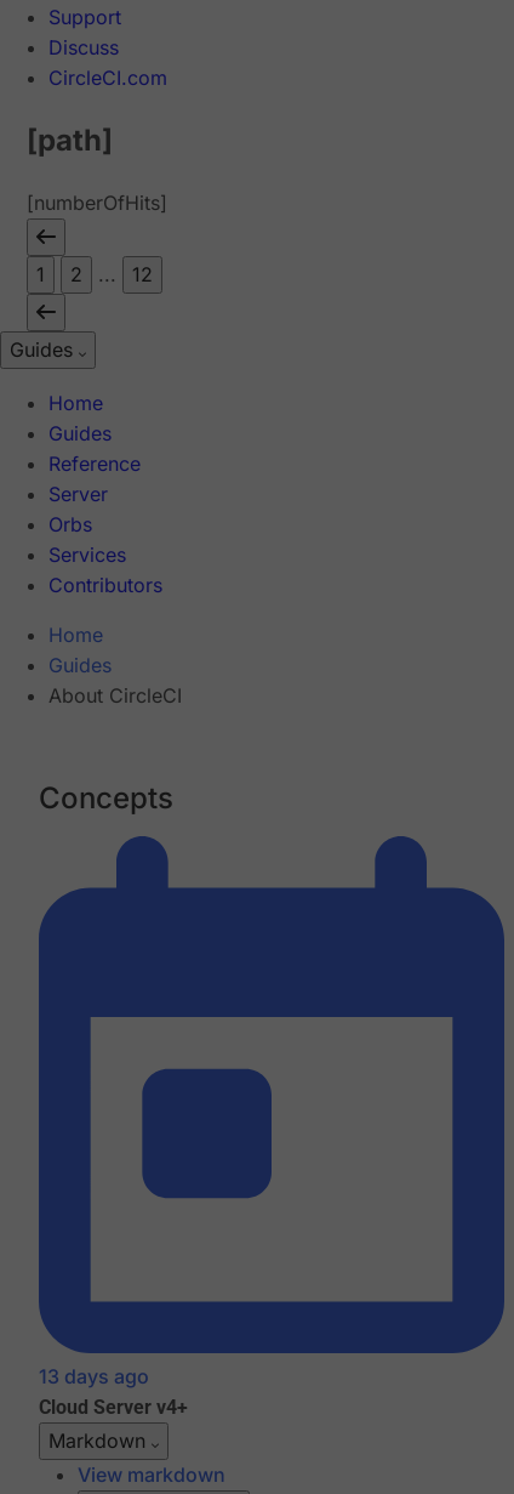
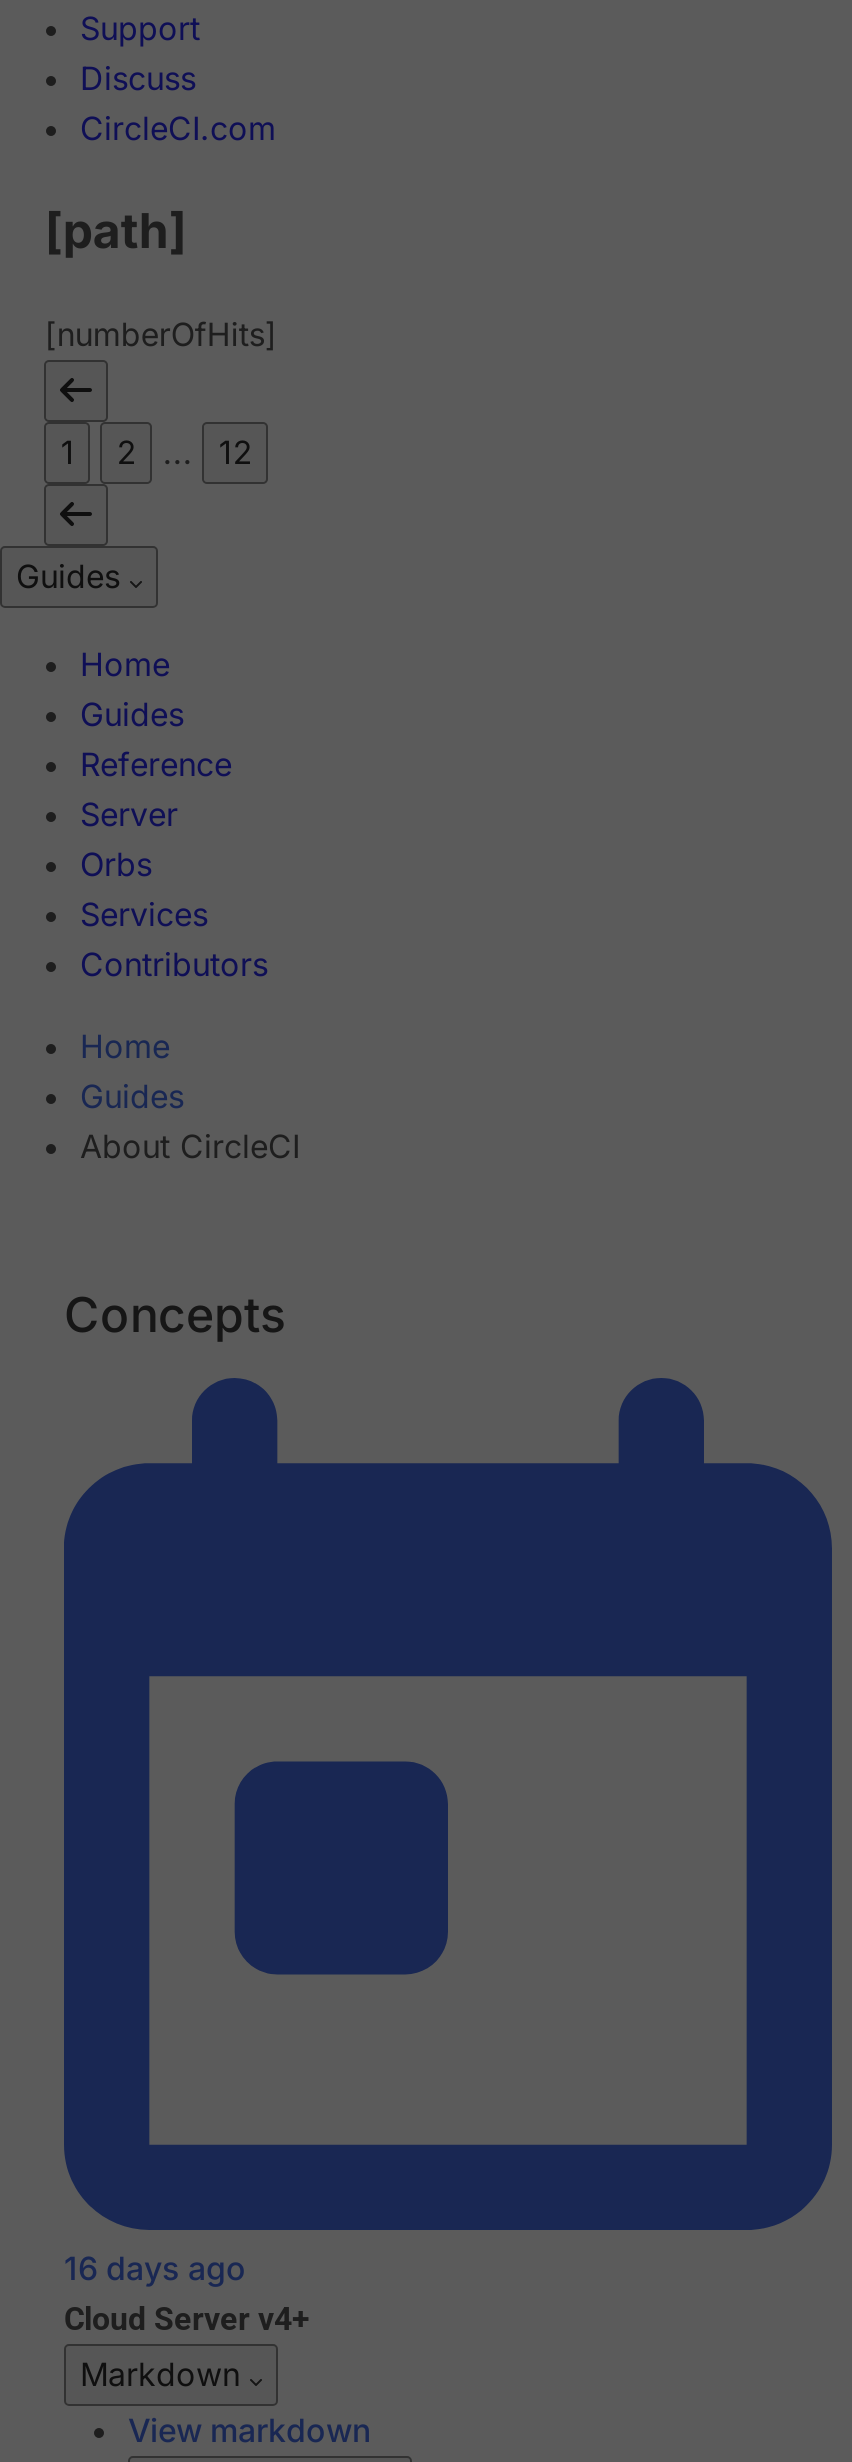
[39,1365,149,1389] 13 days ago -> [64,2249,246,2289] 16 days ago

